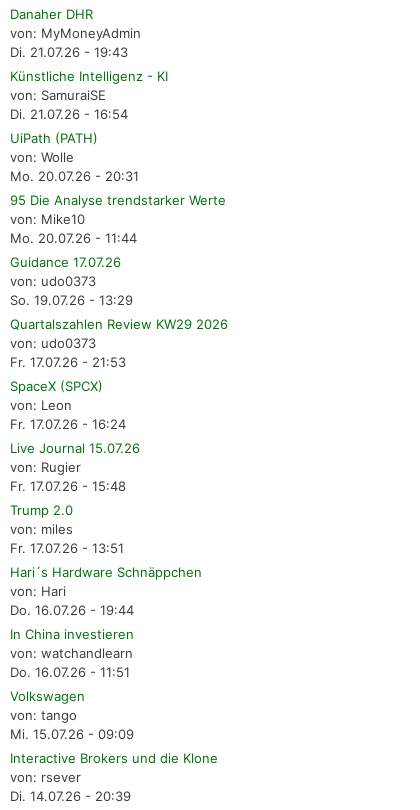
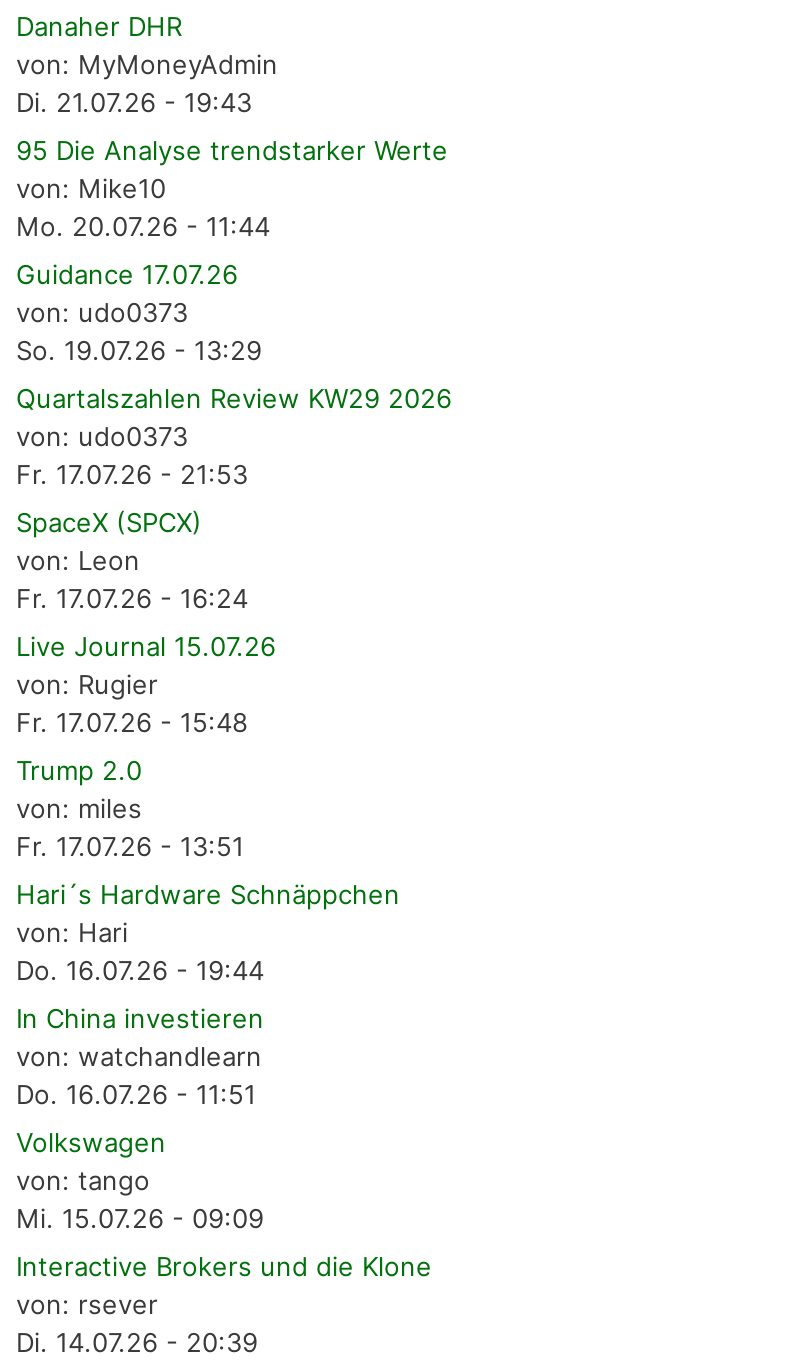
[10,68,168,184] Künstliche Intelligenz - KI | von: SamuraiSE | Di. 21.07.26 - 16:54 | UiPath (PATH) | von: Wolle | Mo. 20.07.26 - 20:31 -> none

